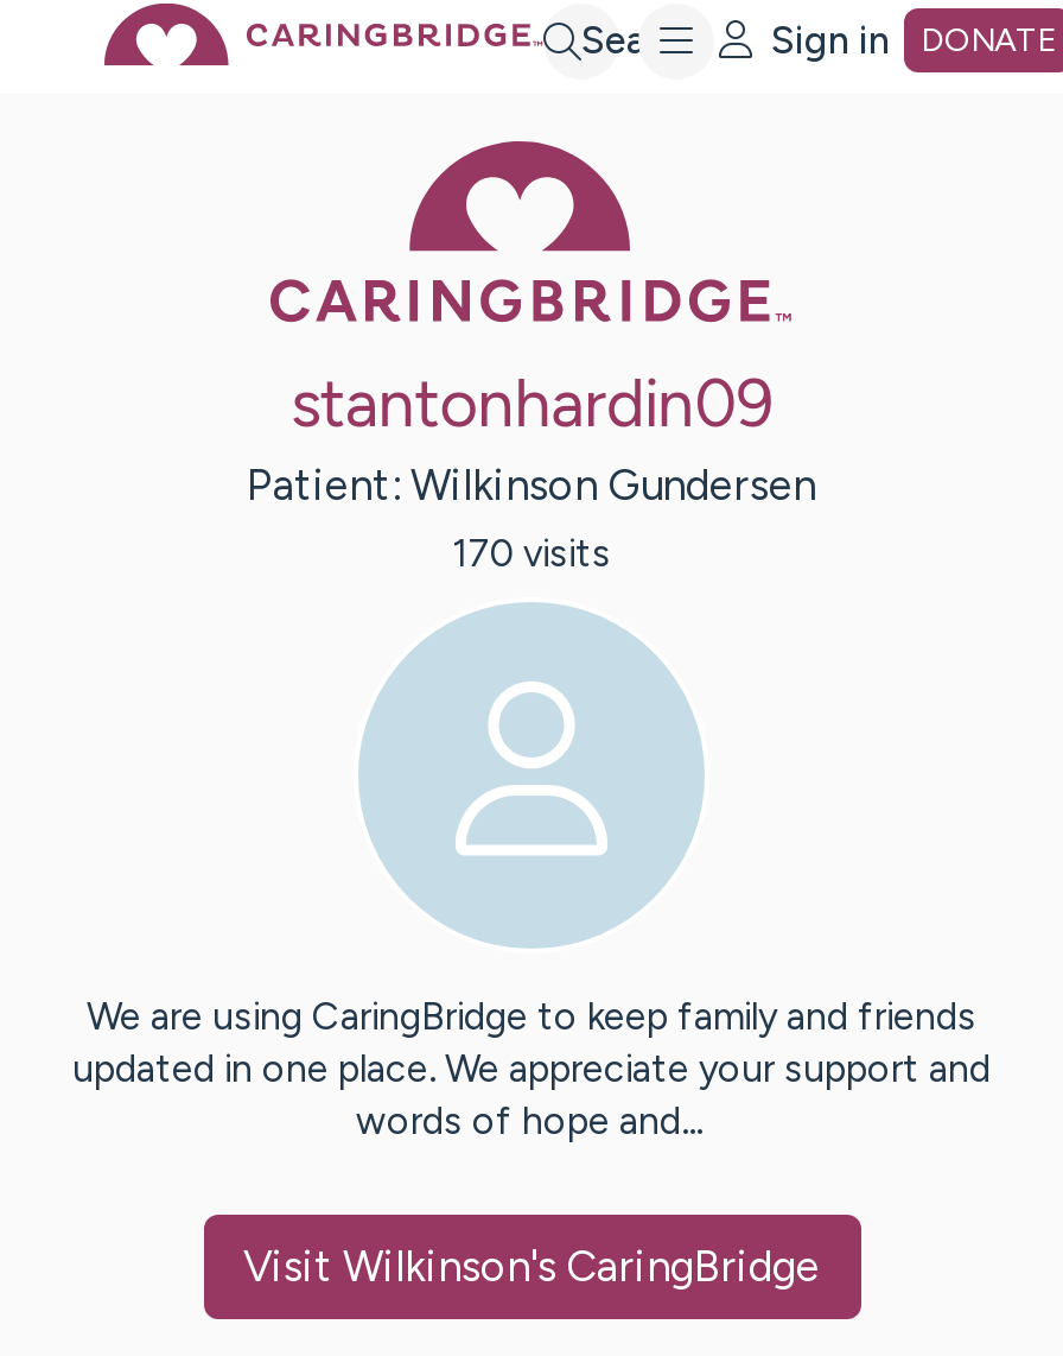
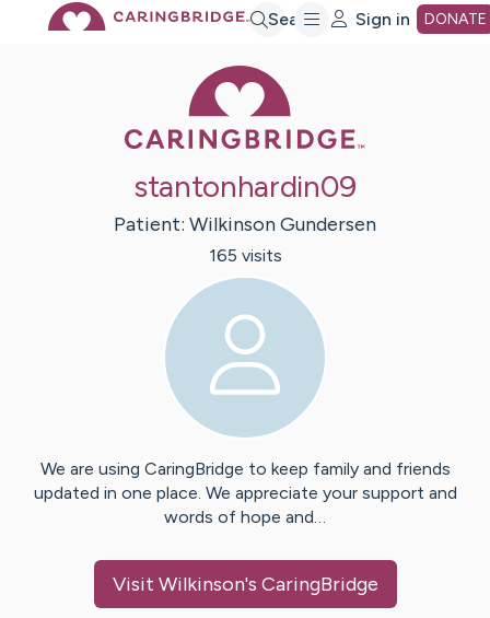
[452,531,611,577] 170 visits -> [208,245,282,266] 165 visits

